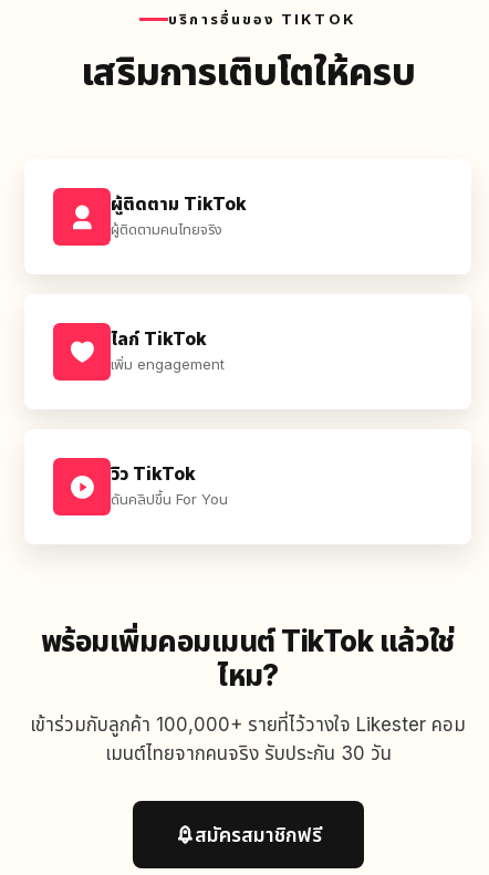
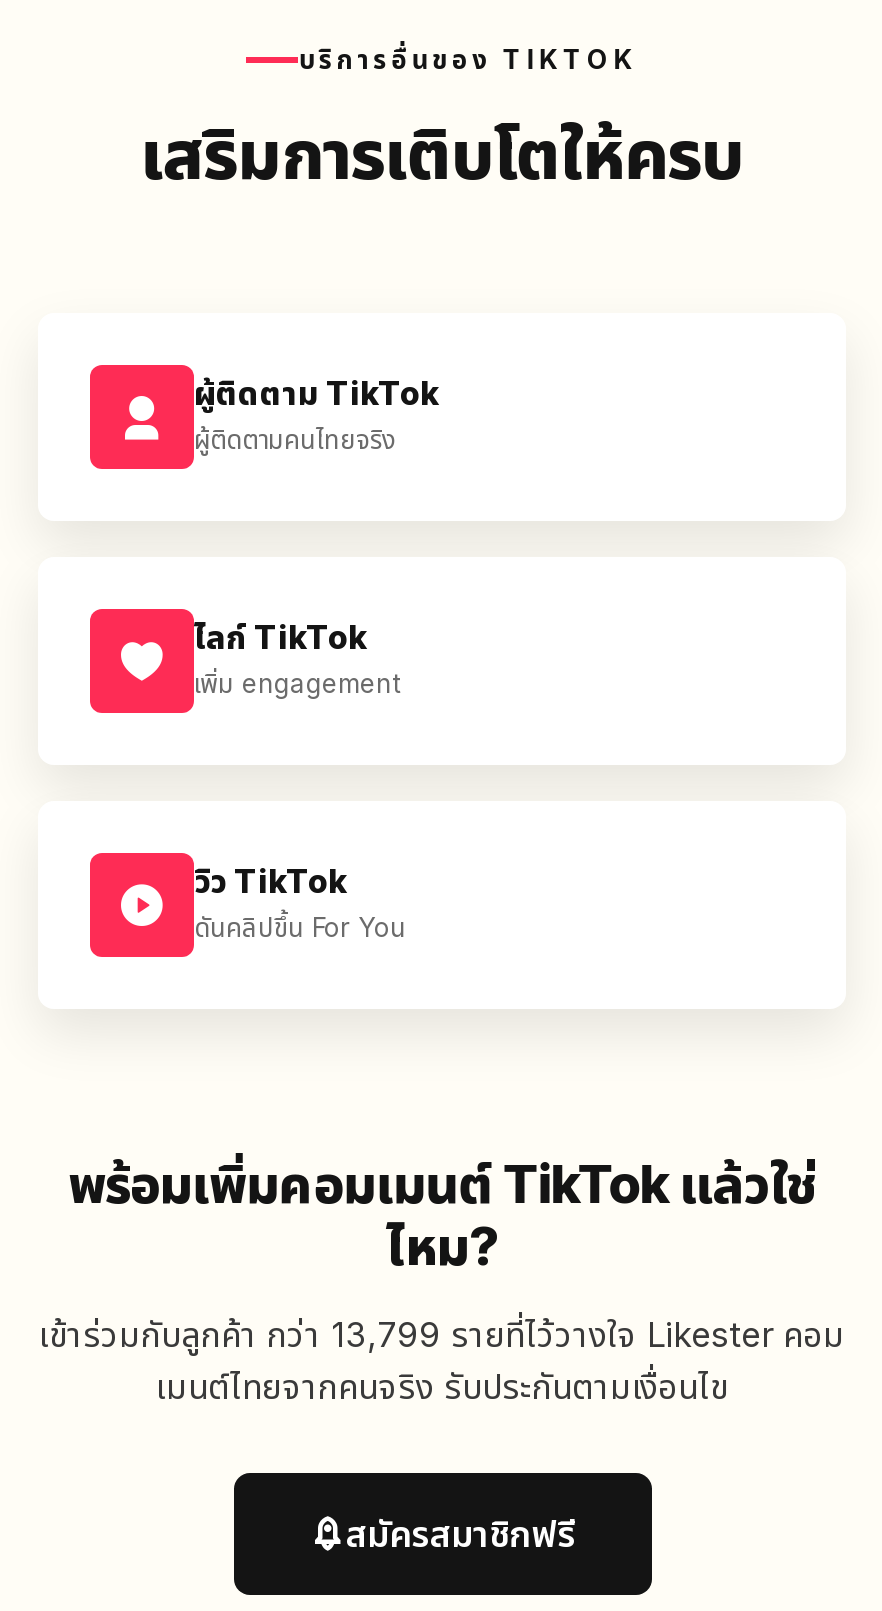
[30,713,466,764] เข้าร่วมกับลูกค้า 100,000+ รายที่ไว้วางใจ Likester คอม | เมนต์ไทยจากคนจริง รับประกัน 30 วัน -> [39,1315,845,1407] เข้าร่วมกับลูกค้า กว่า 13,799 รายที่ไว้วางใจ Likester คอม | เมนต์ไทยจากคนจริง รับประกันตามเงื่อนไข

